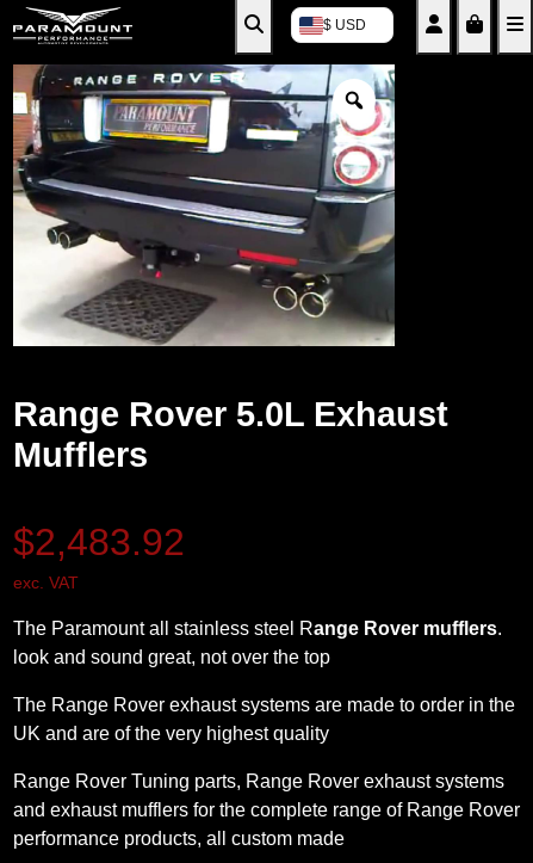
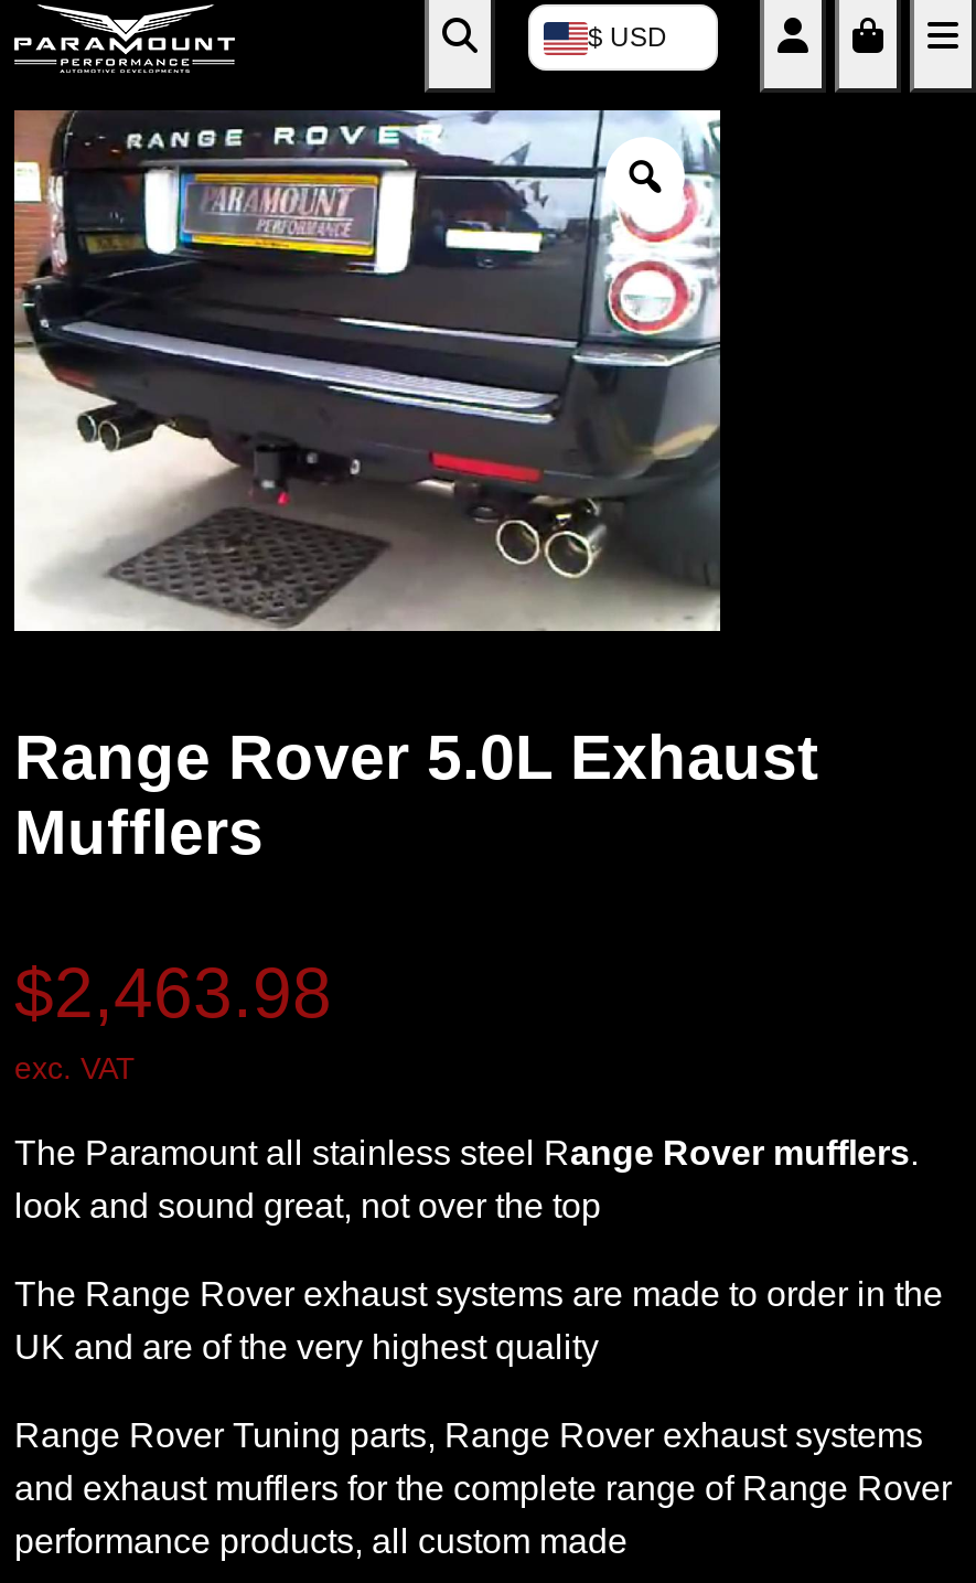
[13,520,185,563] $2,483.92 -> [14,953,332,1033] $2,463.98

